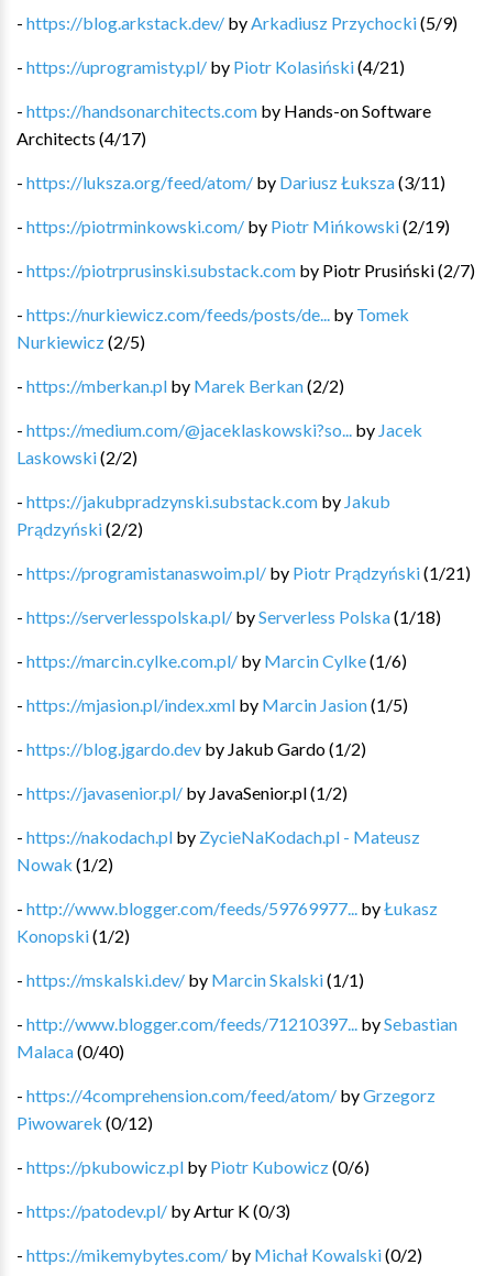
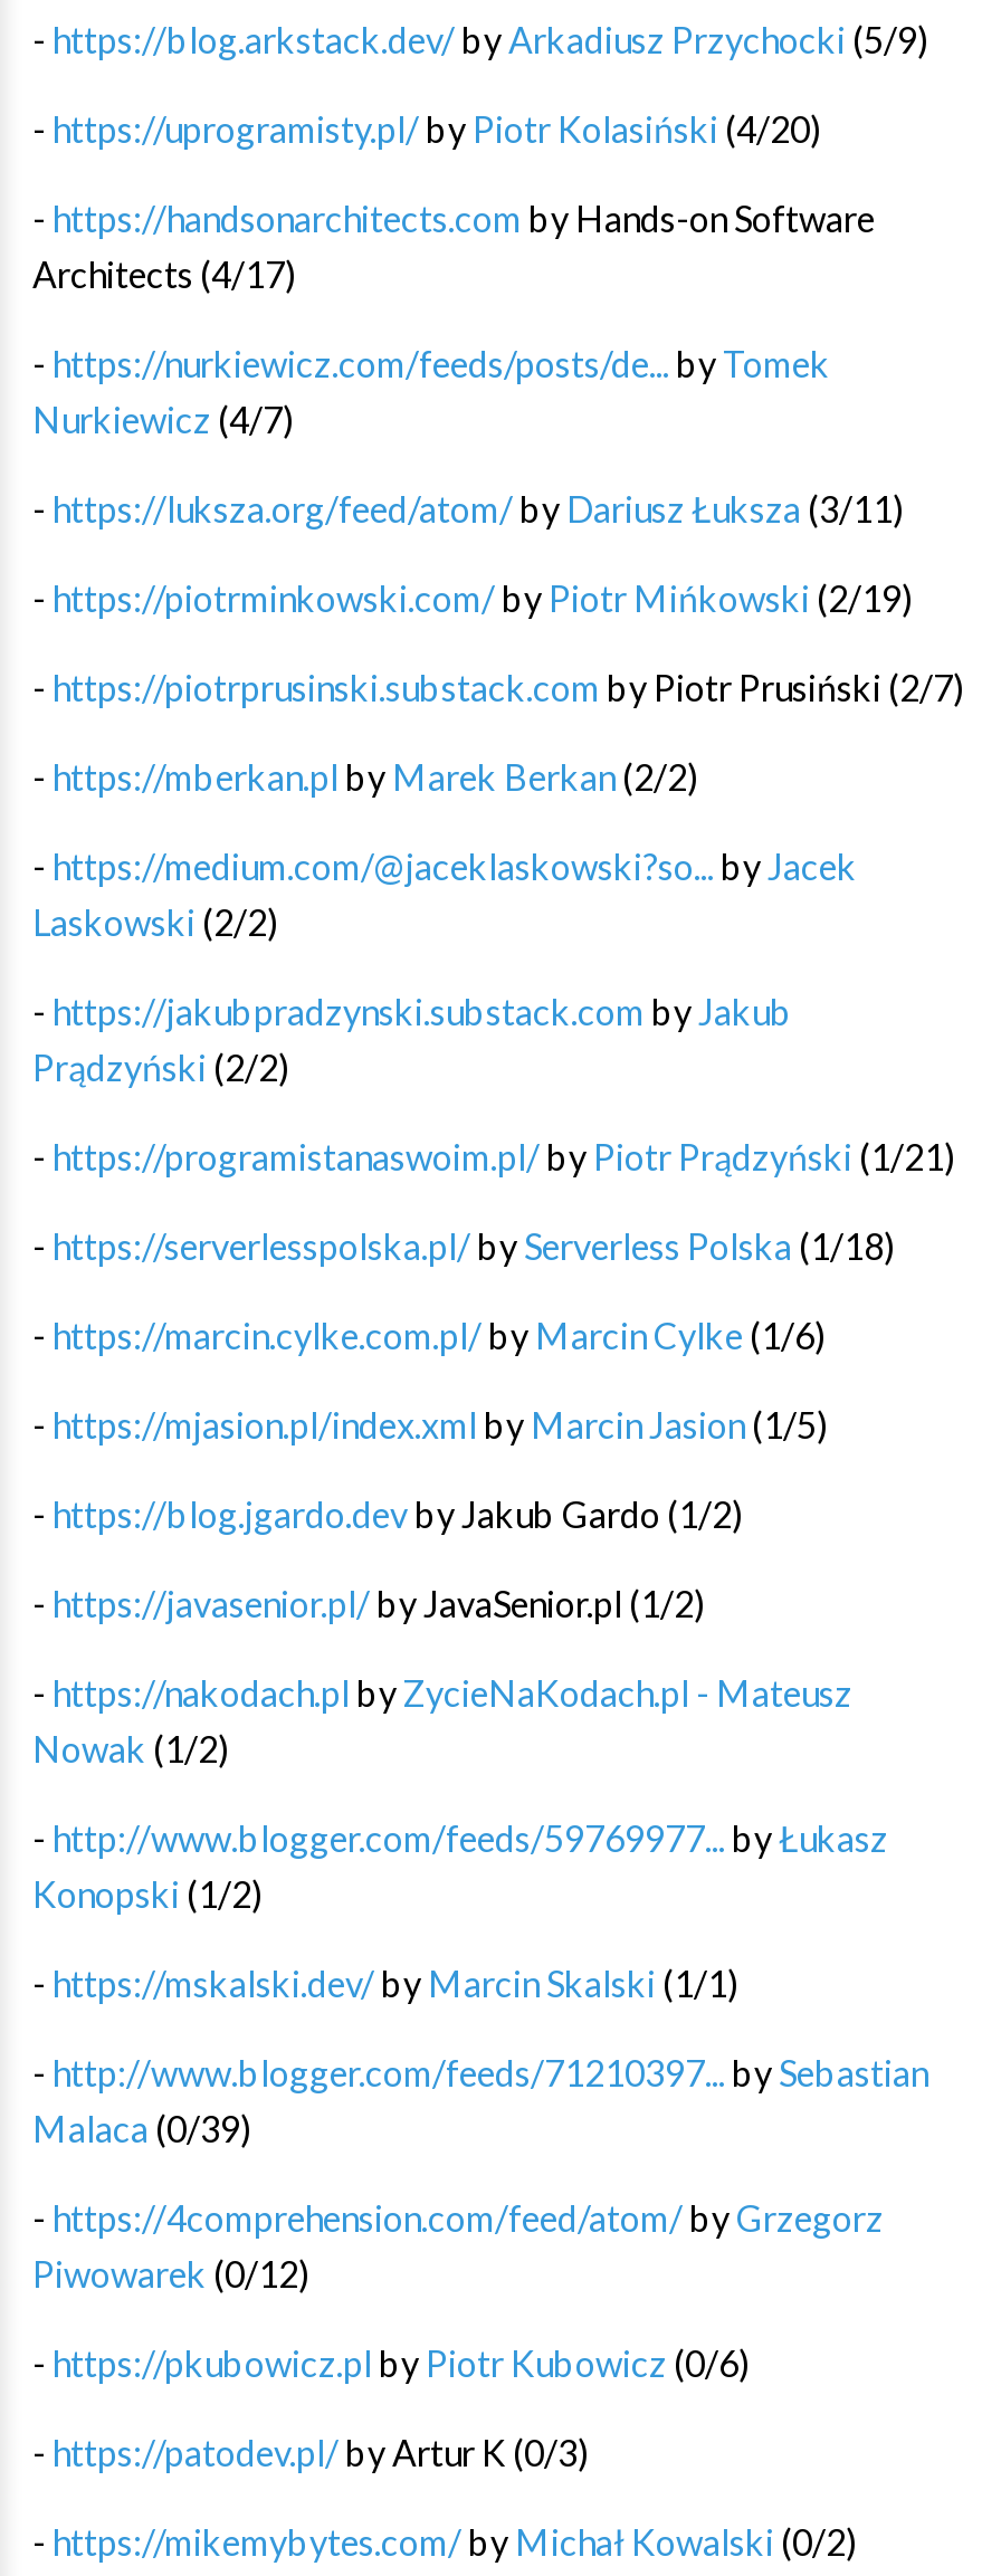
[16,56,405,76] - https://uprogramisty.pl/ by Piotr Kolasiński (4/21) -> [32,106,821,149] - https://uprogramisty.pl/ by Piotr Kolasiński (4/20)
none -> [32,397,294,439] Nurkiewicz (4/7)
moved [16,171,475,280] -> [32,486,964,707]: - https://luksza.org/feed/atom/ by Dariusz Łuksza (3/11) | - https://piotrminkowski.com/ by Piotr Mińkowski (2/19) | - https://piotrprusinski.substack.com by Piotr Prusiński (2/7)
moved [16,303,409,324] -> [32,341,830,383]: - https://nurkiewicz.com/feeds/posts/de... by Tomek
[16,331,145,351] Nurkiewicz (2/5) -> none
[16,1040,124,1061] Malaca (0/40) -> [32,2106,251,2148] Malaca (0/39)

